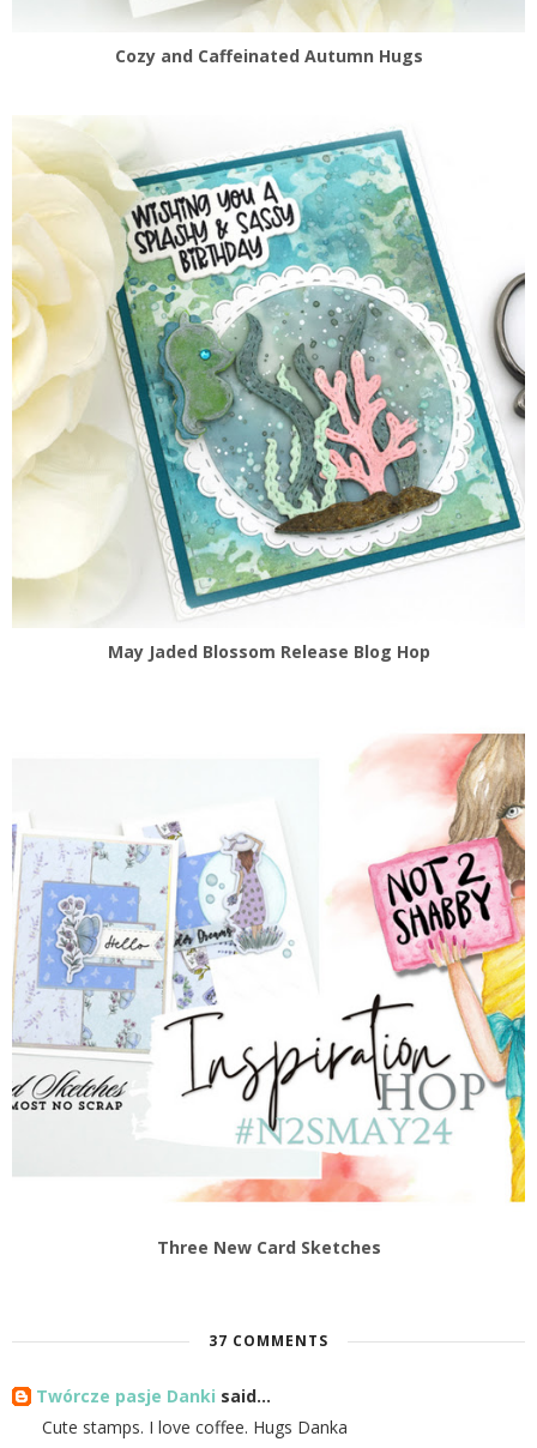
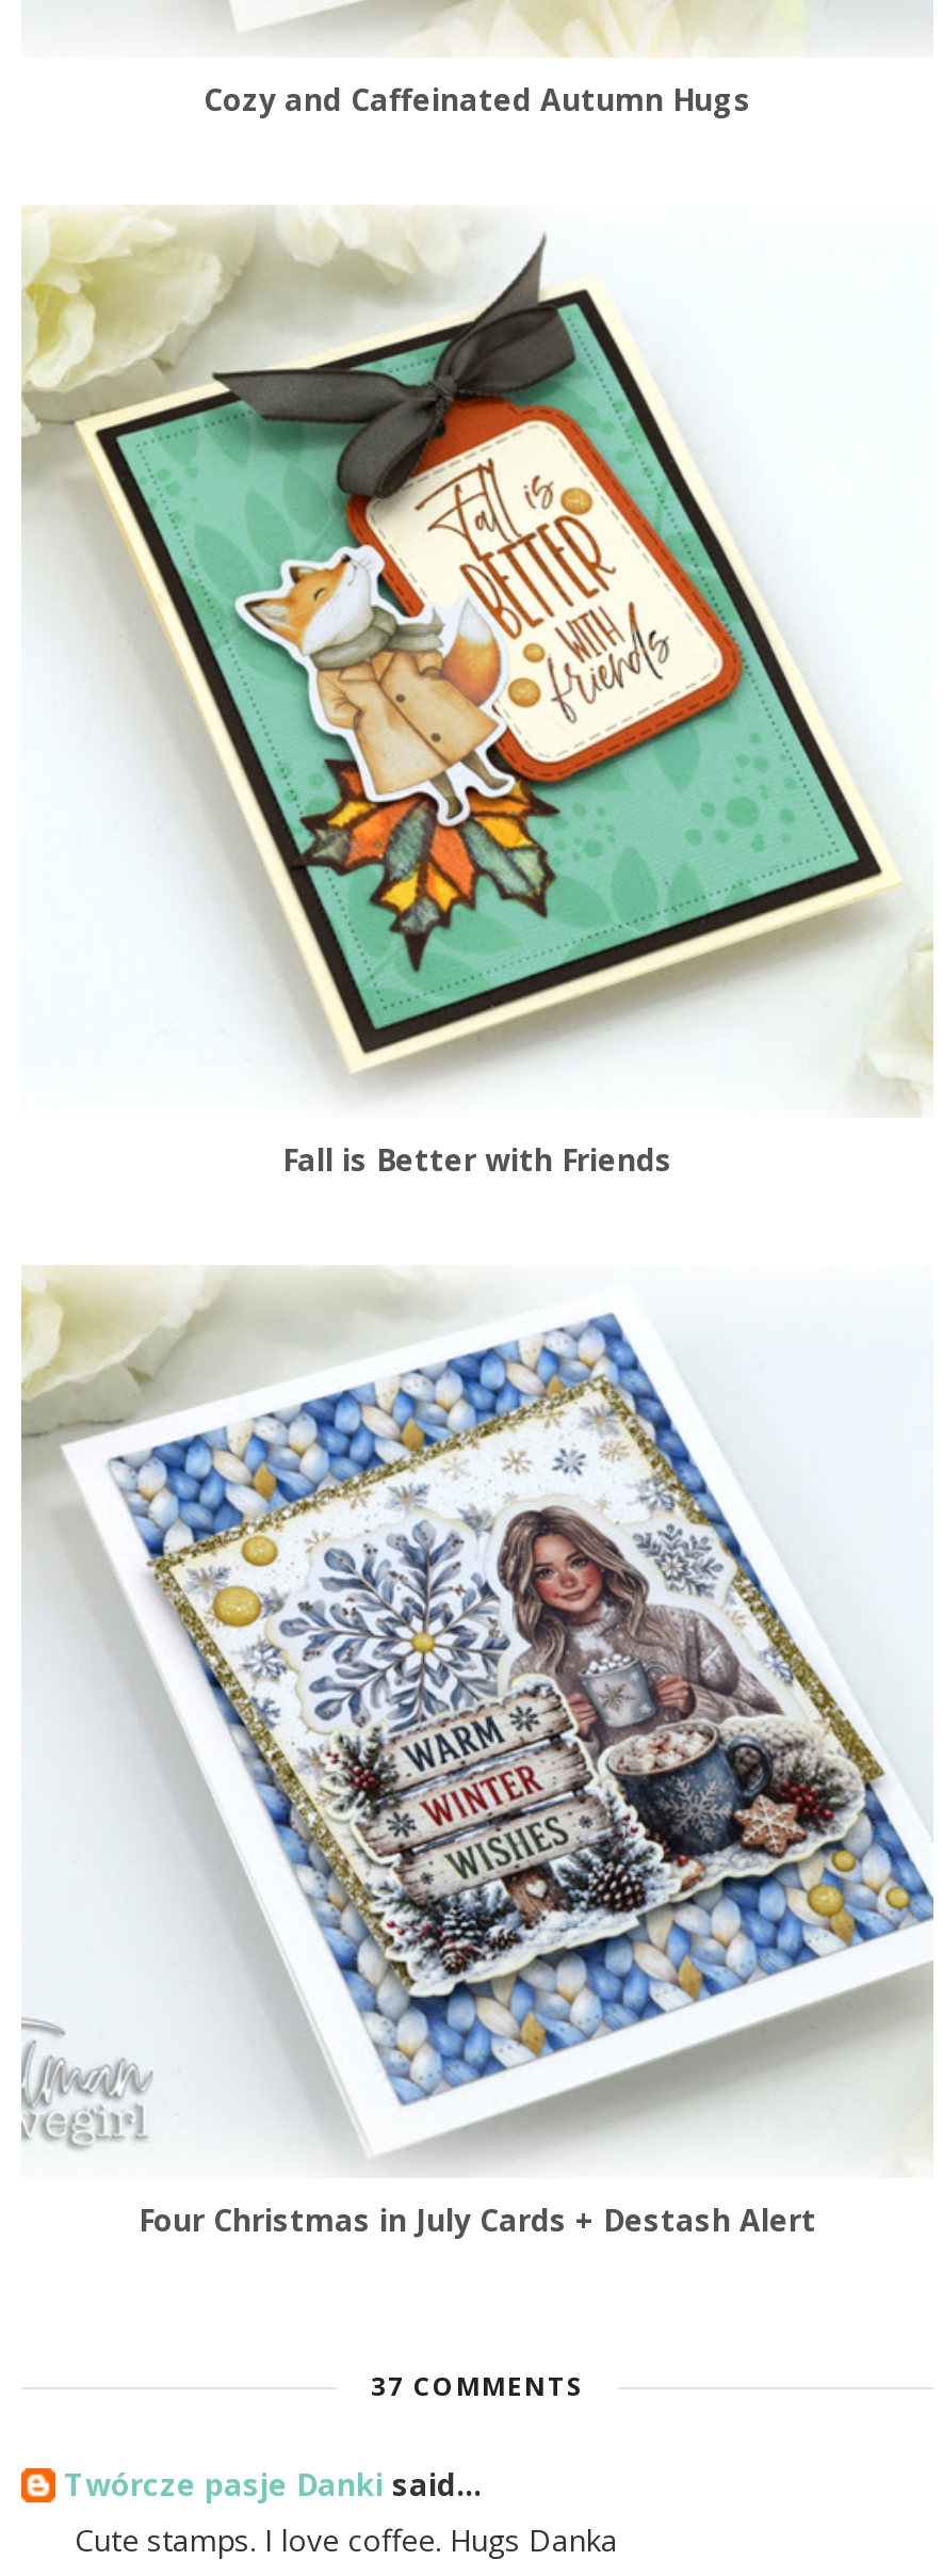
[11,117,526,663] [image] | May Jaded Blossom Release Blog Hop -> [21,207,933,1180] [image] | Fall is Better with Friends
[11,712,526,1259] [image] | Three New Card Sketches -> [19,1265,933,2240] [image] | Four Christmas in July Cards + Destash Alert

